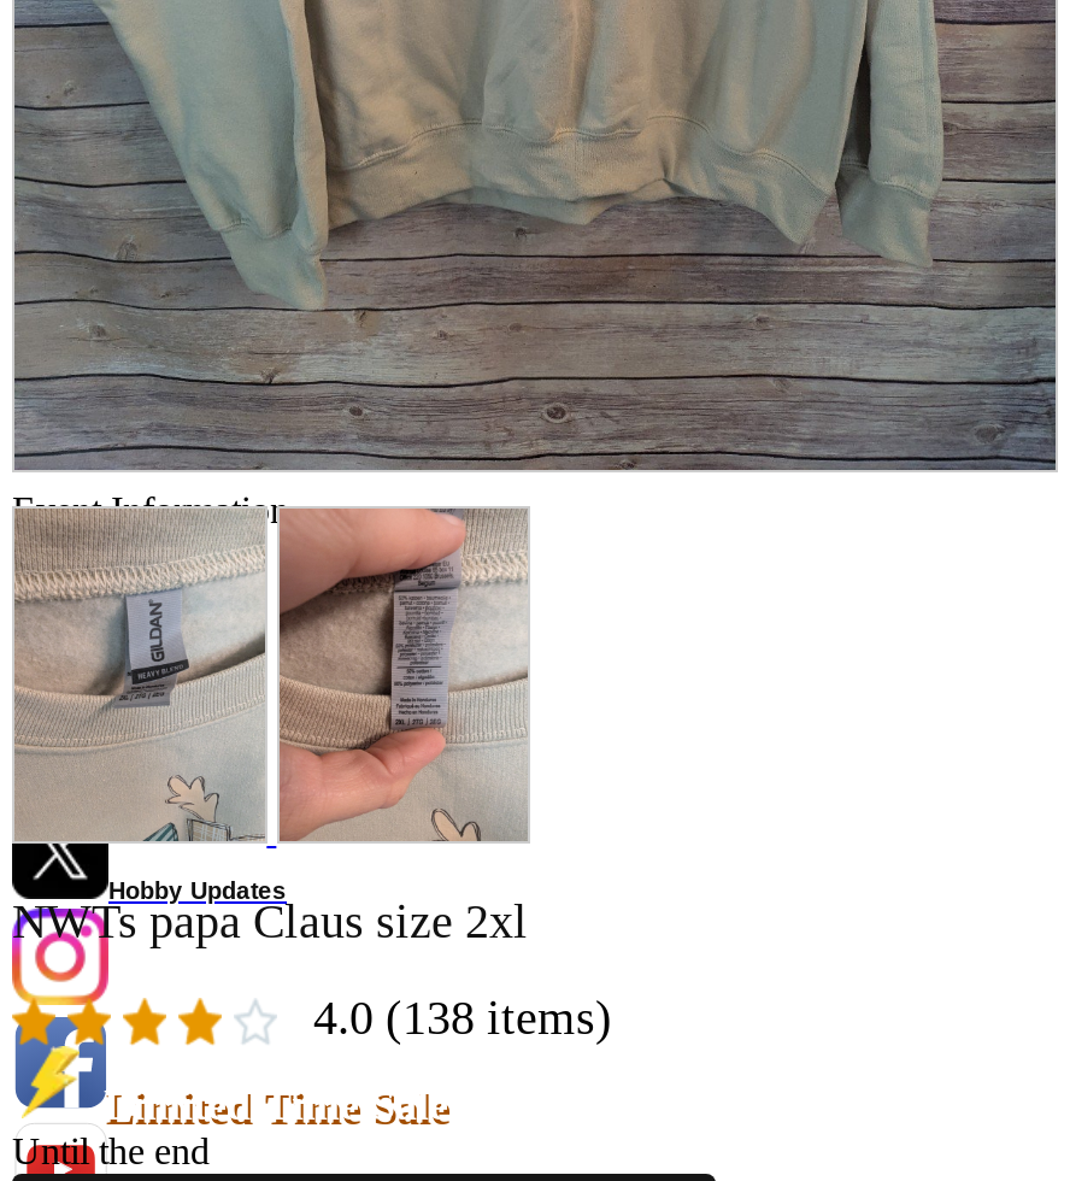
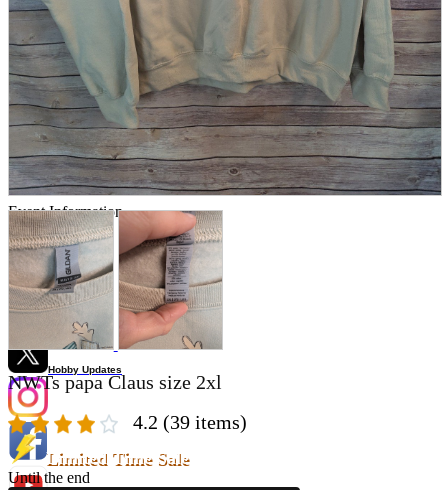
[301,990,612,1043] 4.0 (138 items) -> [128,411,247,433] 4.2 (39 items)

